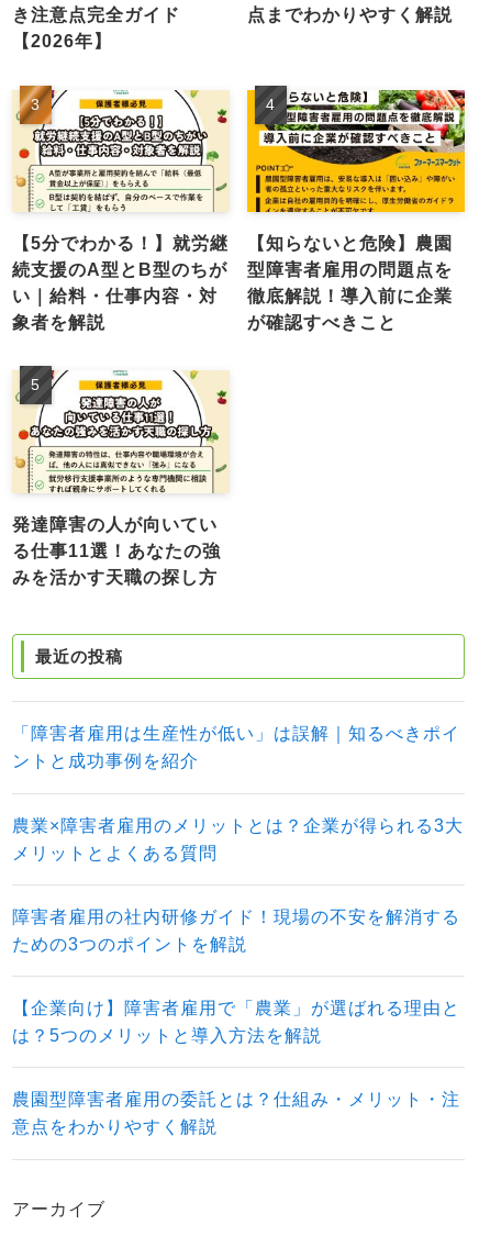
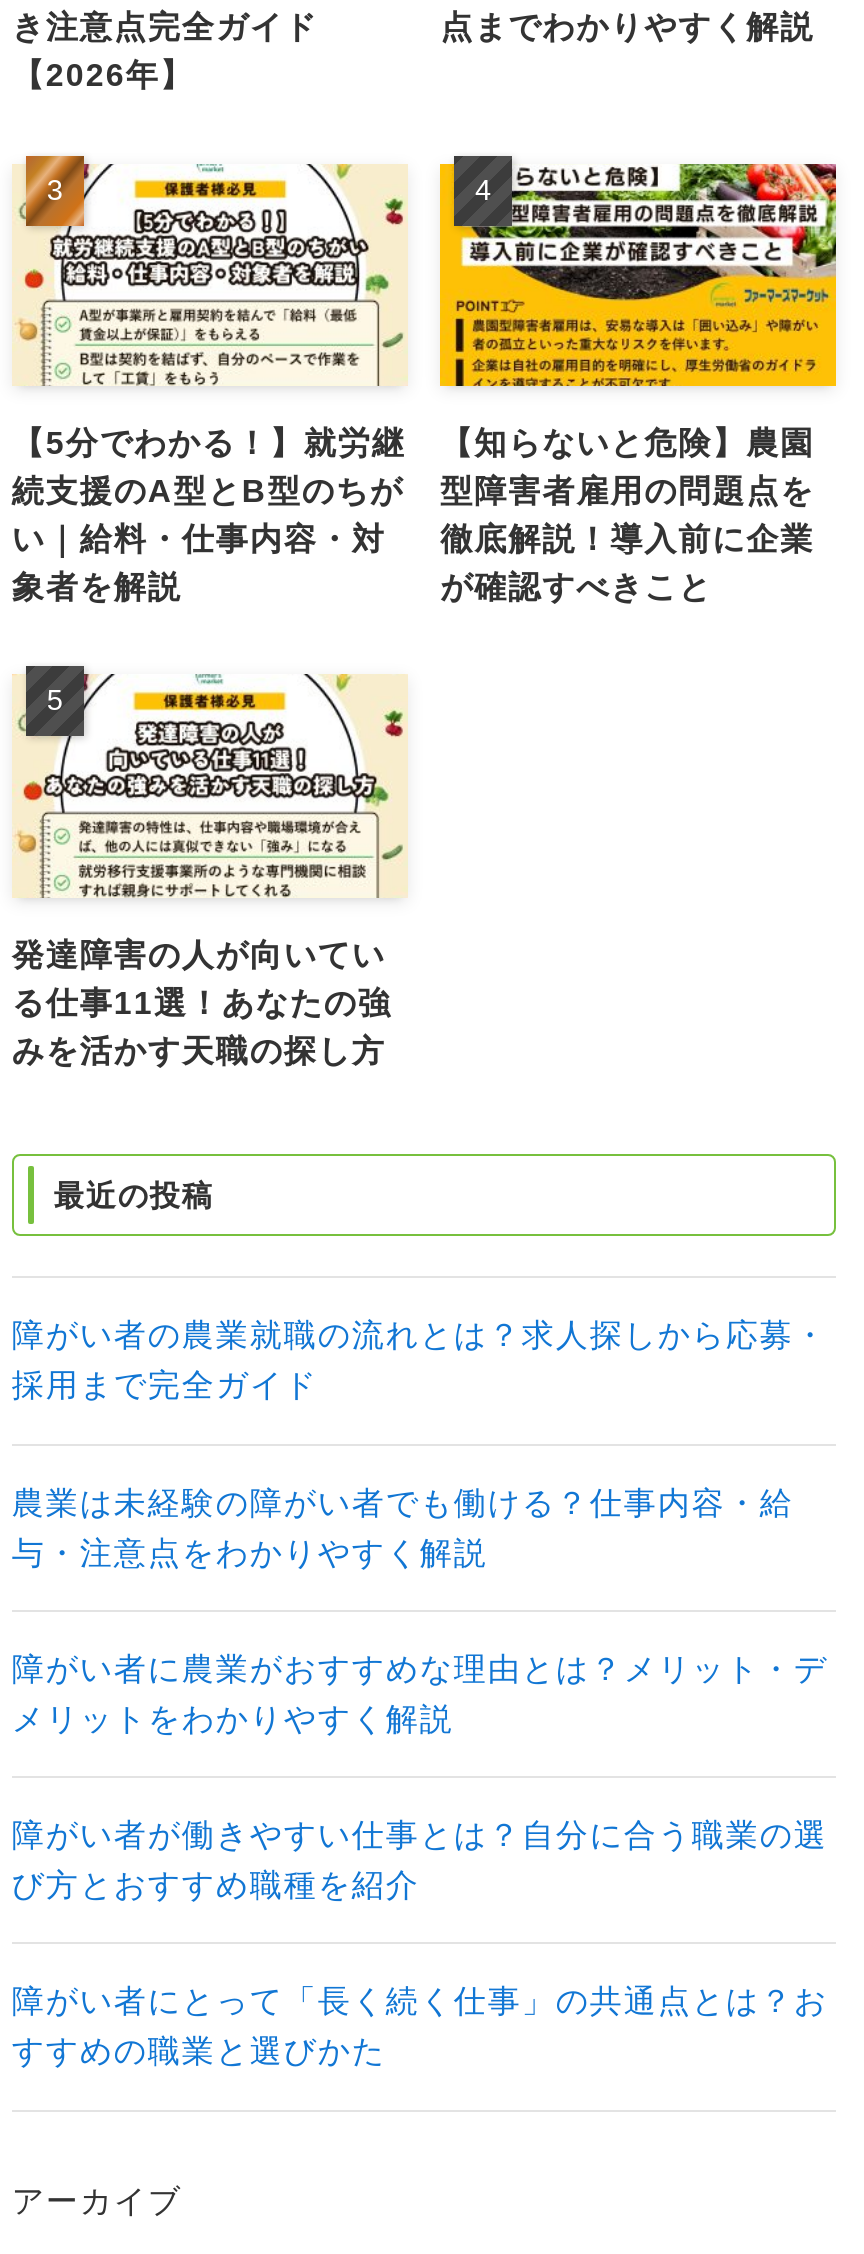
[12,723,460,771] 「障害者雇用は生産性が低い」は誤解｜知るべきポイ | ントと成功事例を紹介 -> [12,1317,828,1403] 障がい者の農業就職の流れとは？求人探しから応募・ | 採用まで完全ガイド
[12,815,464,862] 農業×障害者雇用のメリットとは？企業が得られる3大 | メリットとよくある質問 -> [12,1483,794,1569] 農業は未経験の障がい者でも働ける？仕事内容・給 | 与・注意点をわかりやすく解説
[12,906,460,954] 障害者雇用の社内研修ガイド！現場の不安を解消する | ための3つのポイントを解説 -> [12,1650,828,1736] 障がい者に農業がおすすめな理由とは？メリット・デ | メリットをわかりやすく解説
[12,998,460,1045] 【企業向け】障害者雇用で「農業」が選ばれる理由と | は？5つのメリットと導入方法を解説 -> [12,1816,828,1902] 障がい者が働きやすい仕事とは？自分に合う職業の選 | び方とおすすめ職種を紹介
[12,1089,460,1136] 農園型障害者雇用の委託とは？仕組み・メリット・注 | 意点をわかりやすく解説 -> [12,1983,828,2069] 障がい者にとって「長く続く仕事」の共通点とは？お | すすめの職業と選びかた

